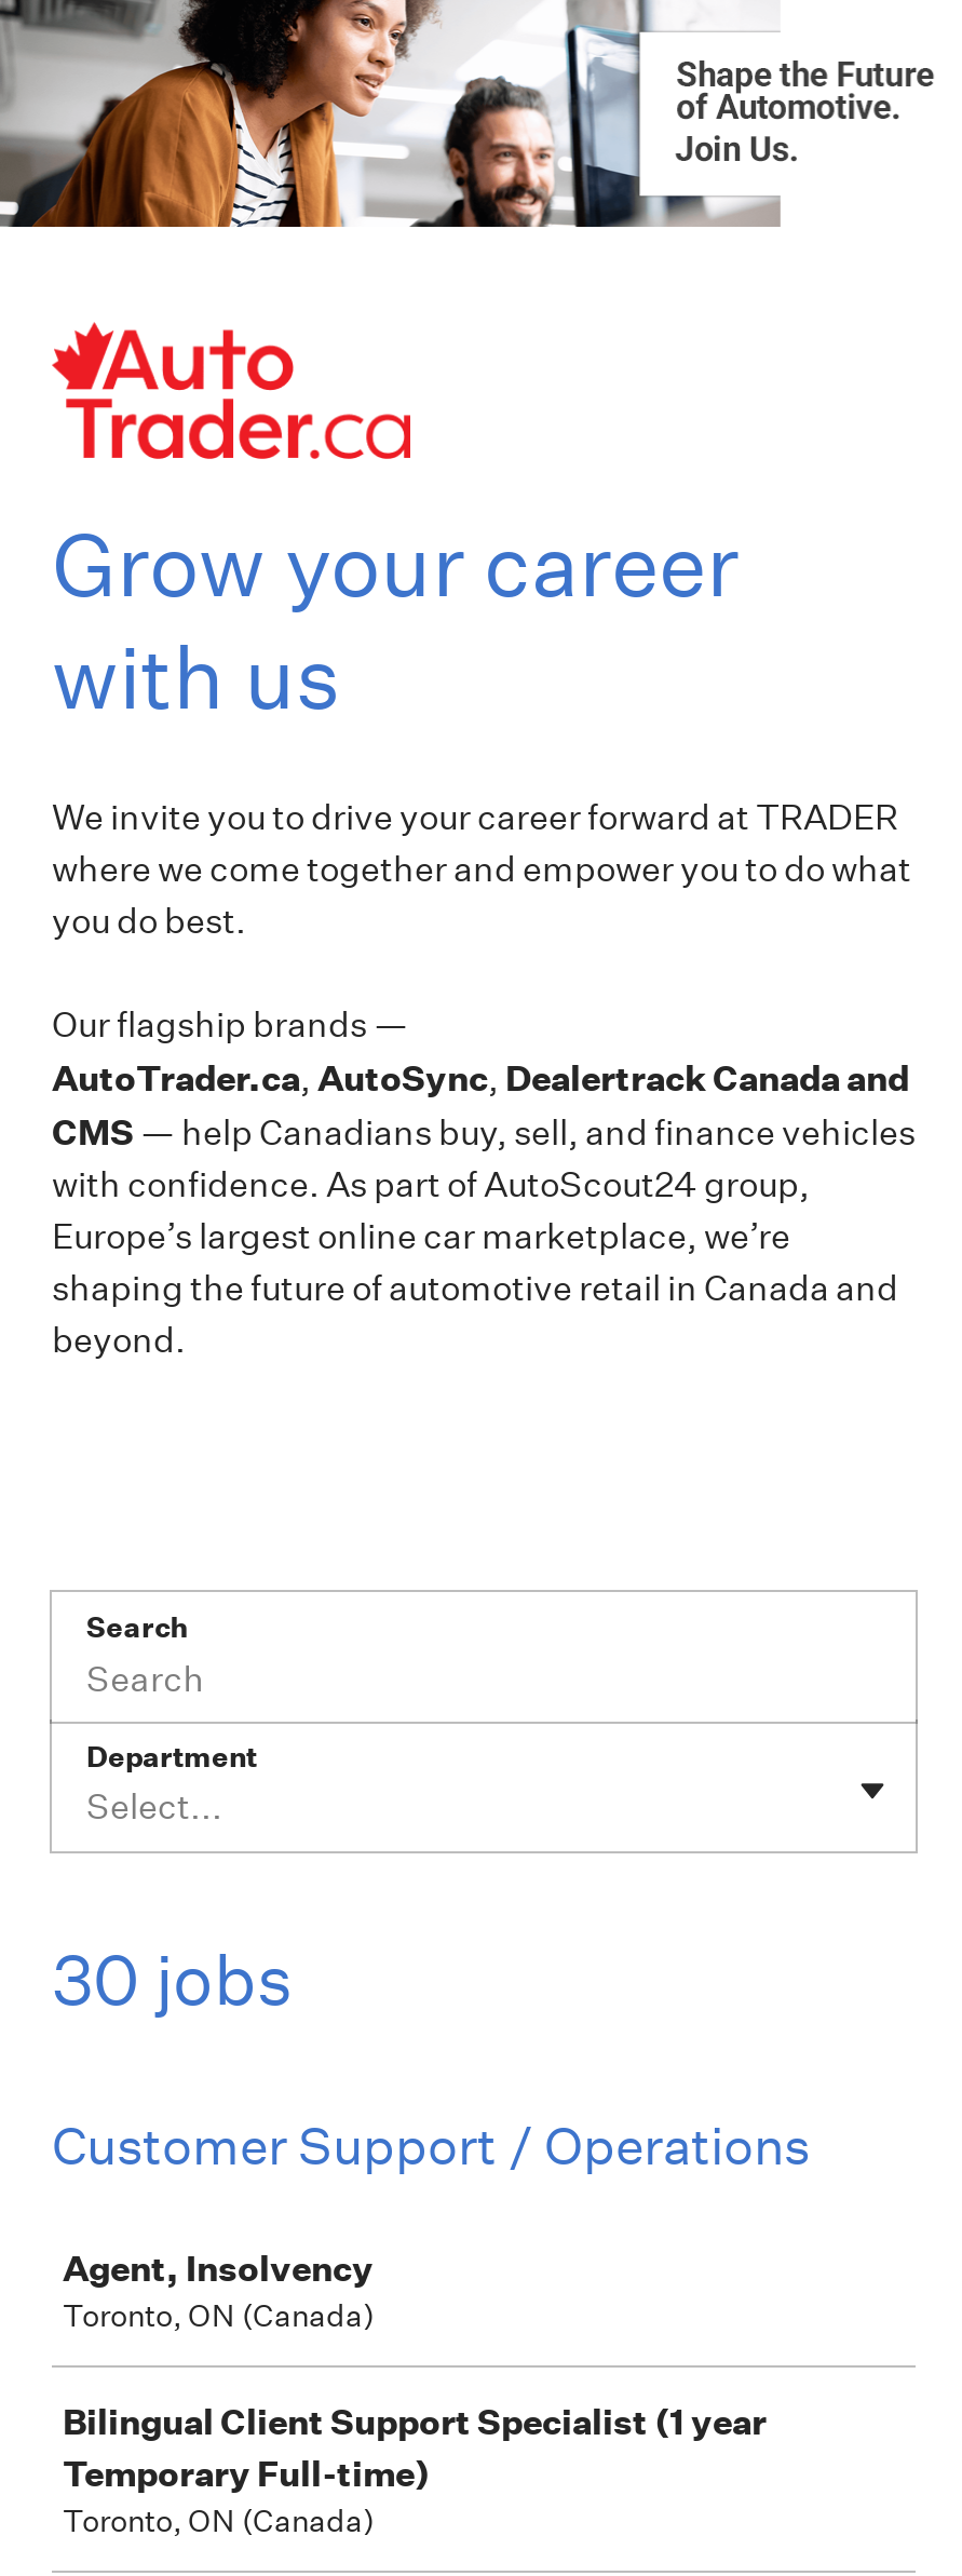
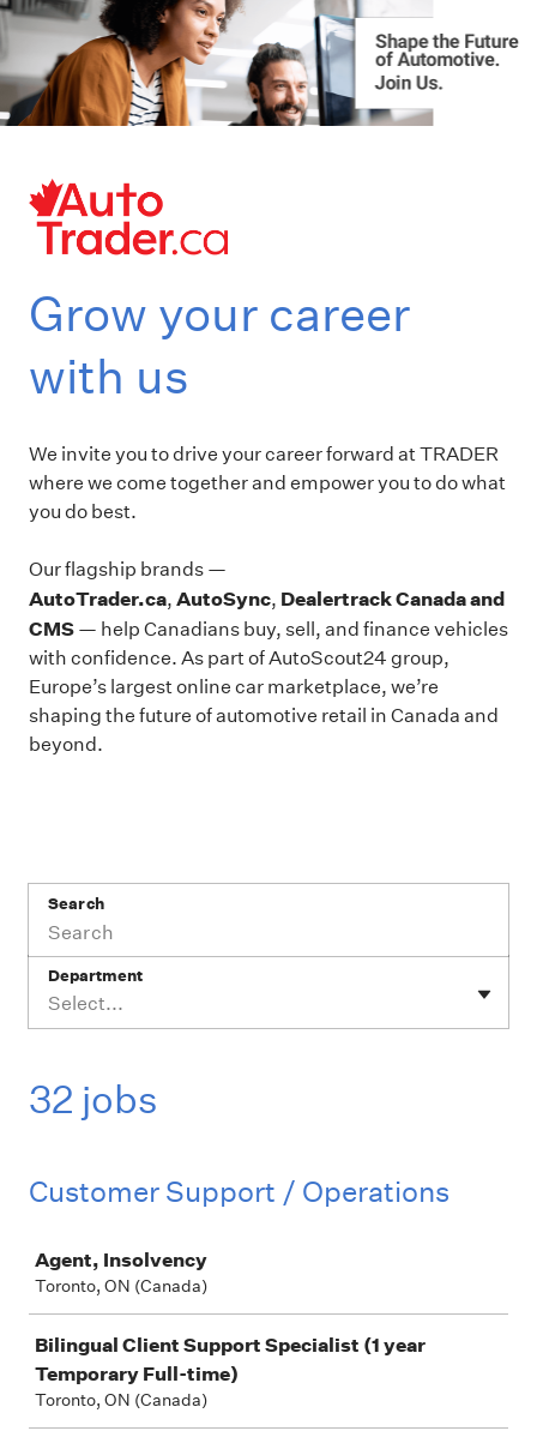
[52,1938,294,2022] 30 jobs -> [29,1076,158,1123] 32 jobs

